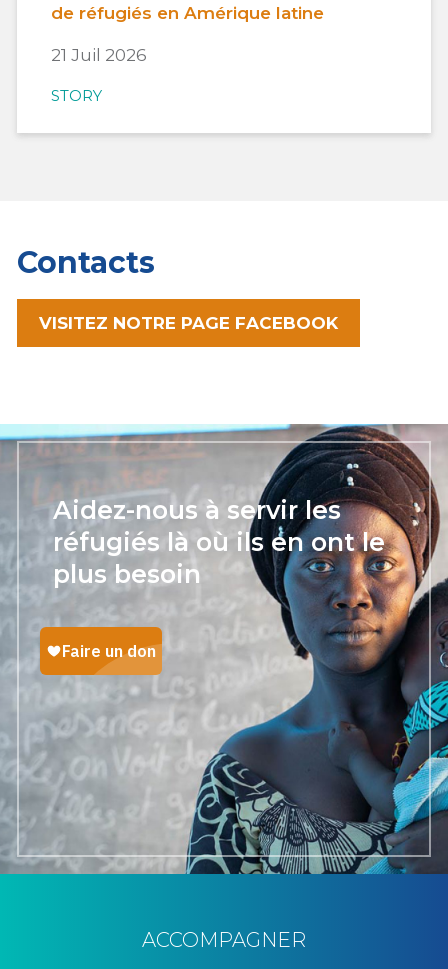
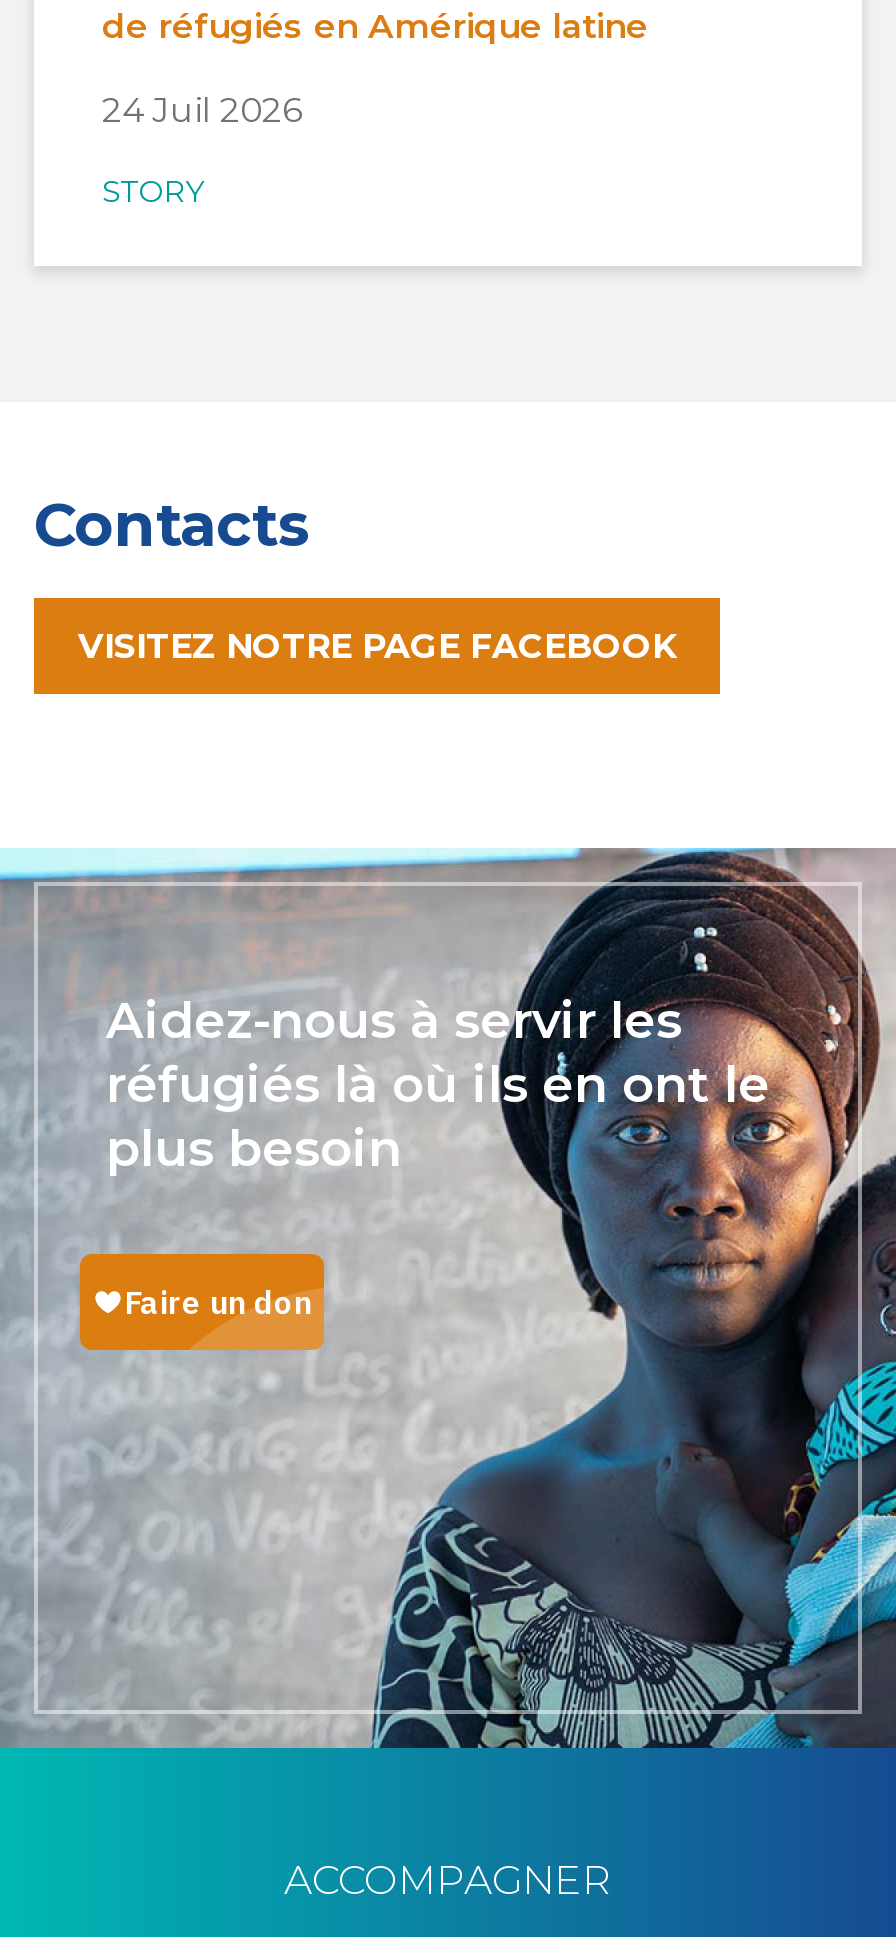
[51,45,147,65] 21 Juil 2026 -> [102,90,304,130] 24 Juil 2026

